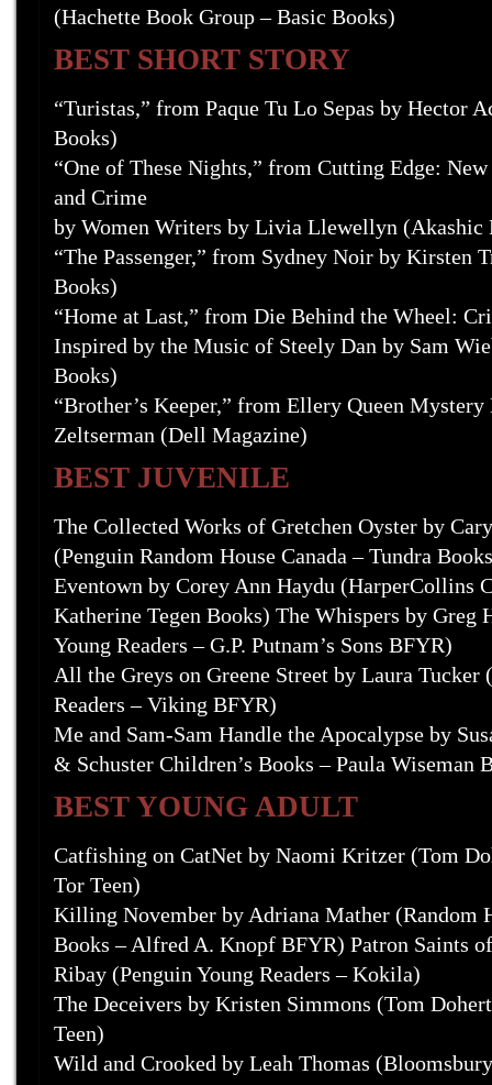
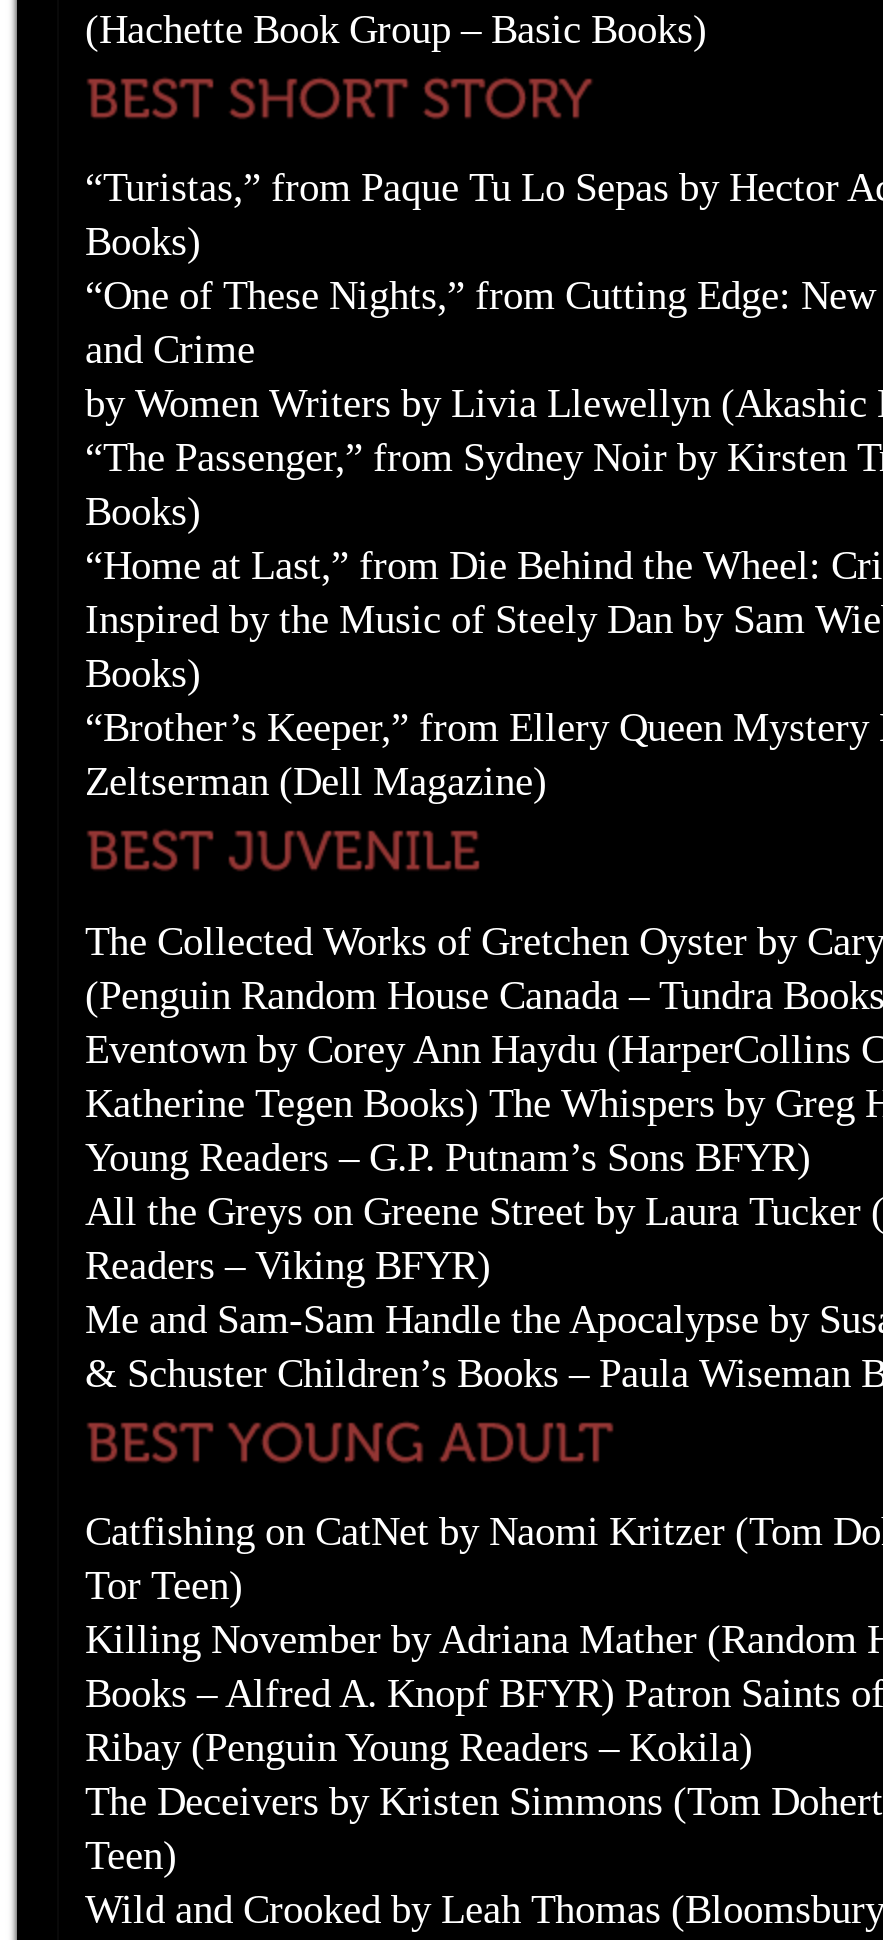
[54,43,350,76] BEST SHORT STORY -> none
[54,461,290,494] BEST JUVENILE -> none
[54,790,358,823] BEST YOUNG ADULT -> none

